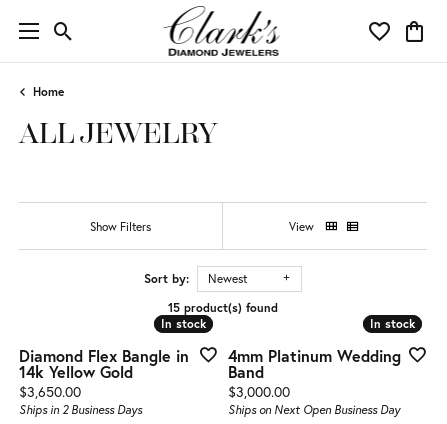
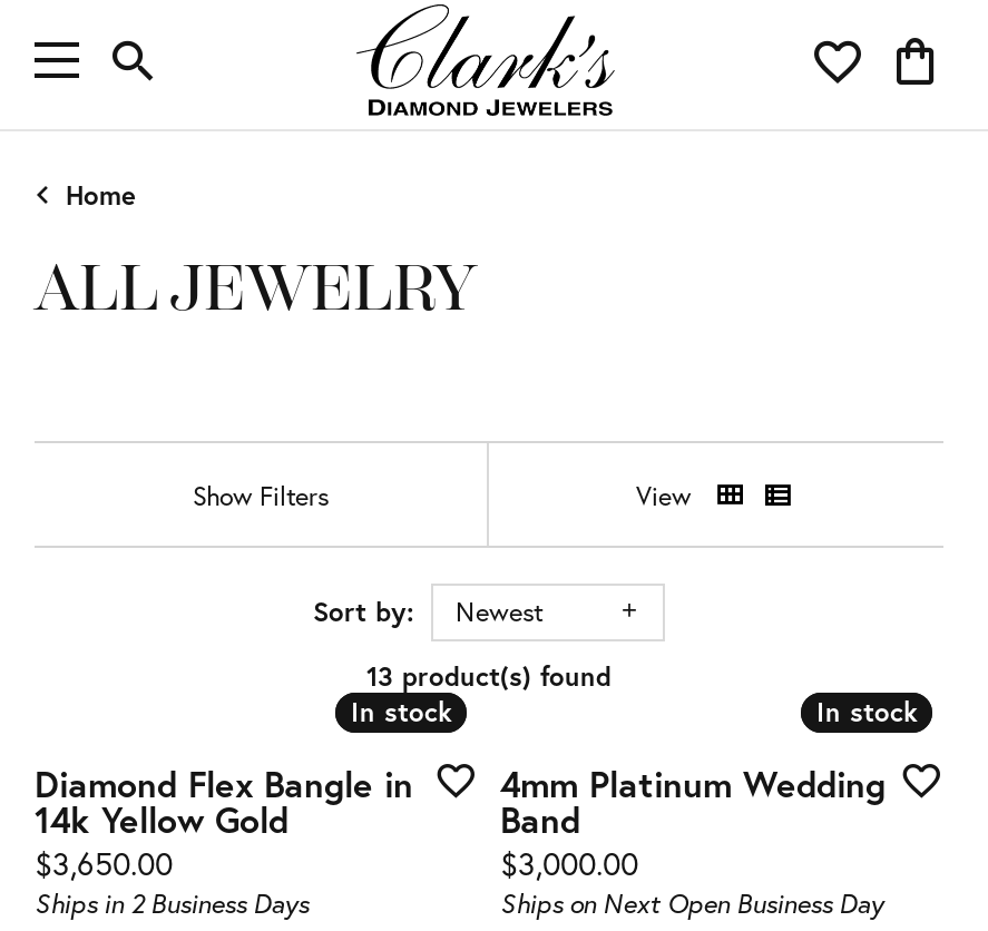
[168,300,278,315] 15 product(s) found -> [366,659,612,693] 13 product(s) found

